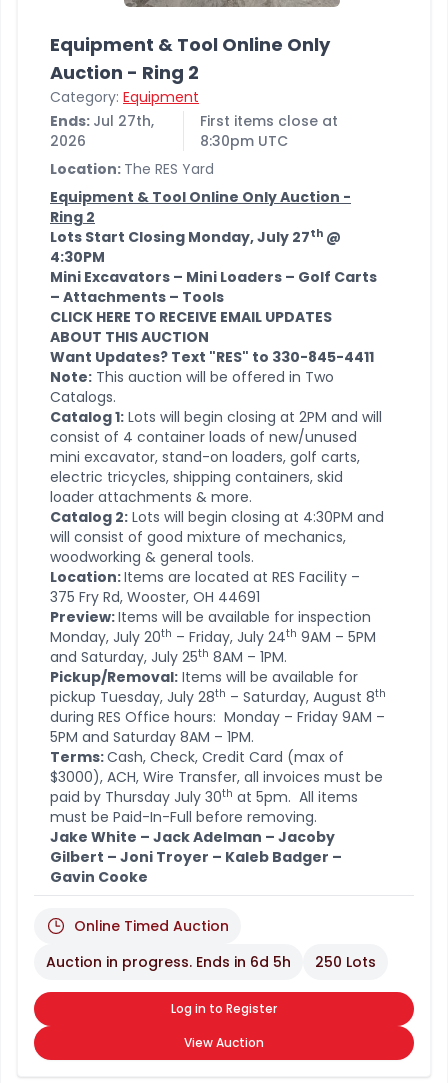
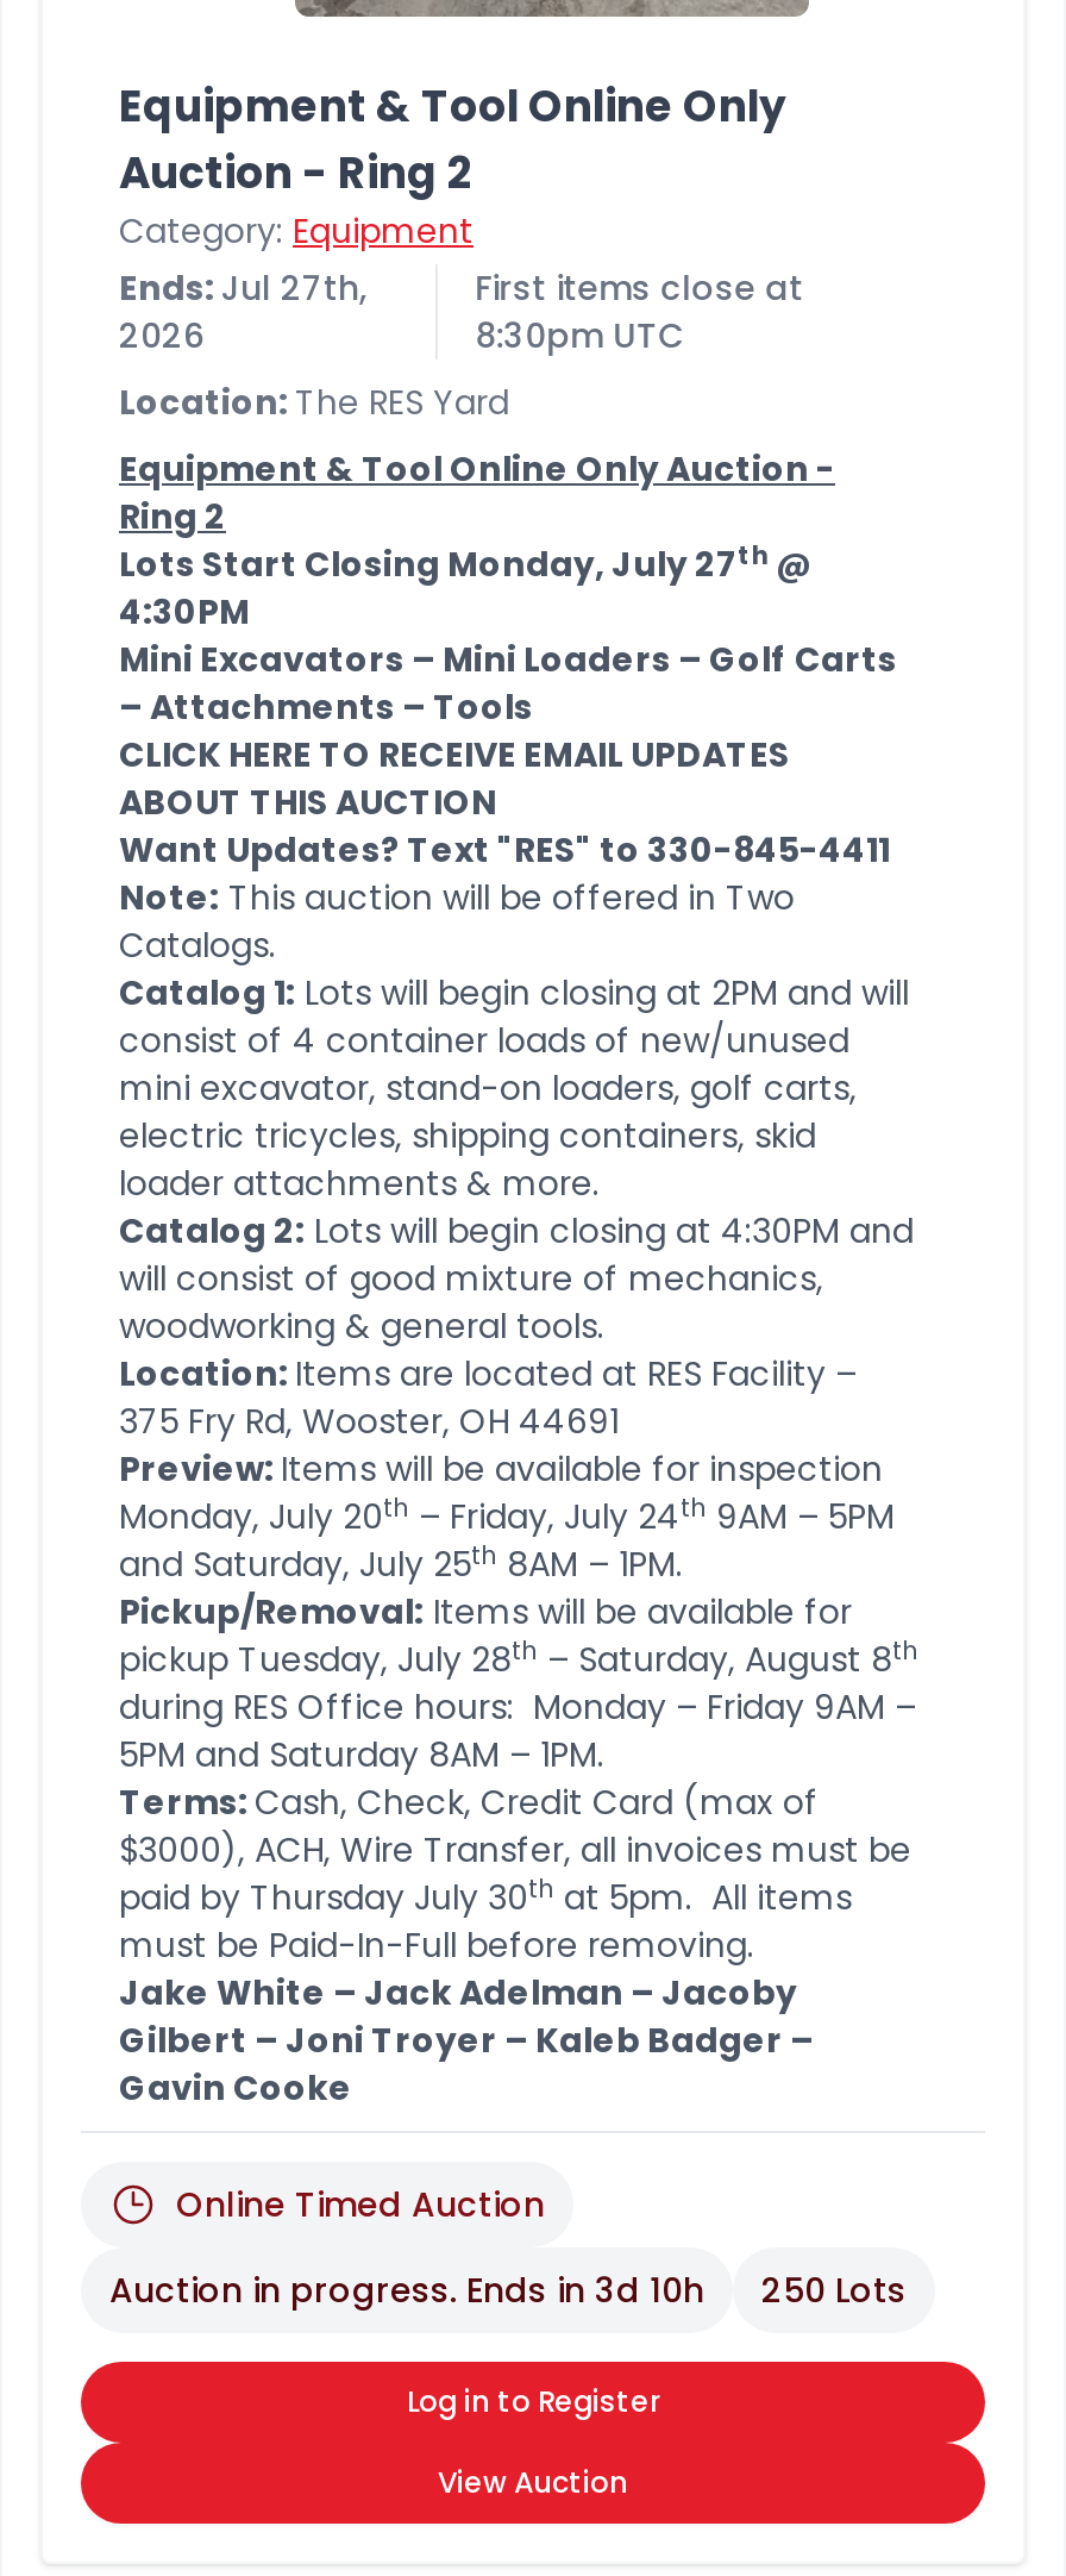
[46,952,291,972] Auction in progress. Ends in 6d 5h -> [109,2266,704,2314] Auction in progress. Ends in 3d 10h

